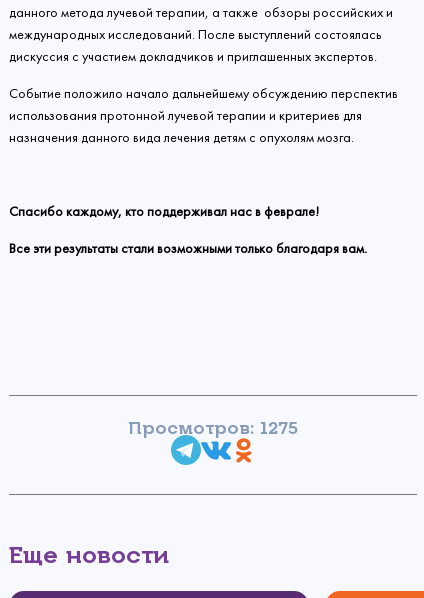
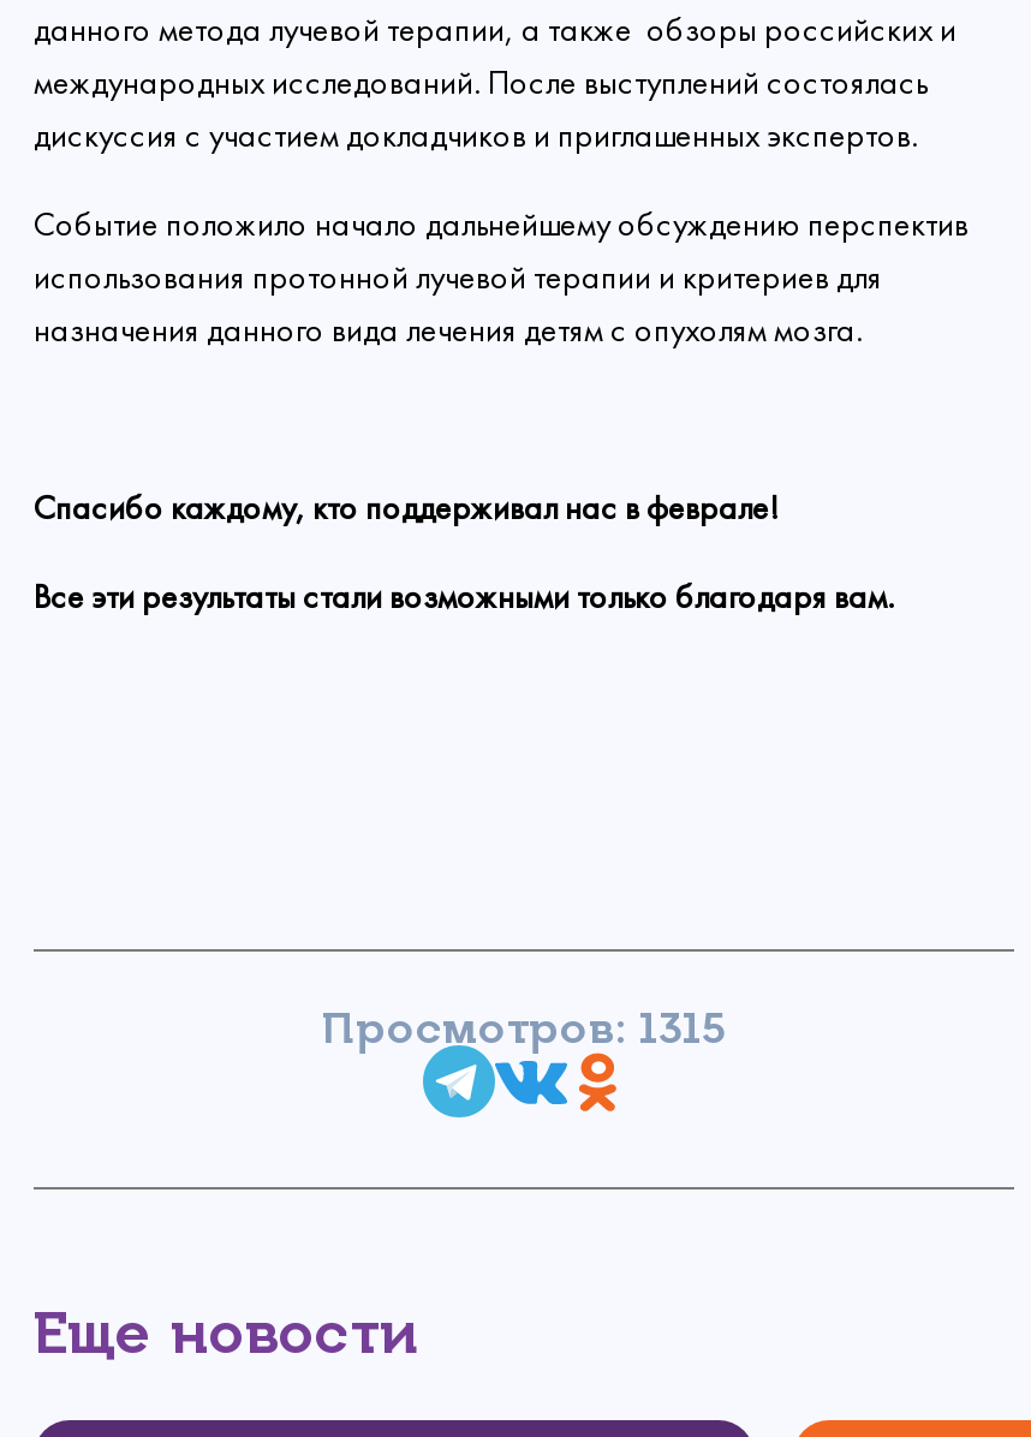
[128,417,298,439] Просмотров: 1275 -> [322,1003,726,1055] Просмотров: 1315

